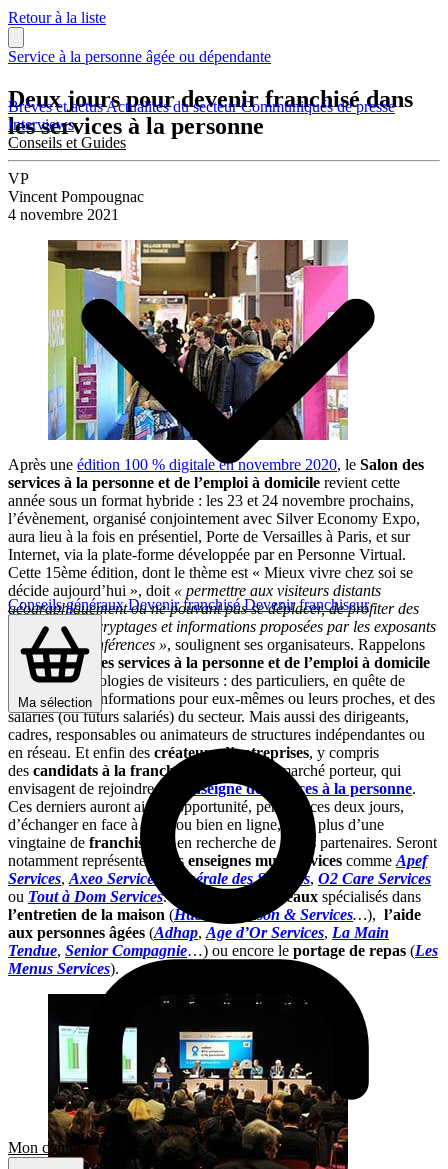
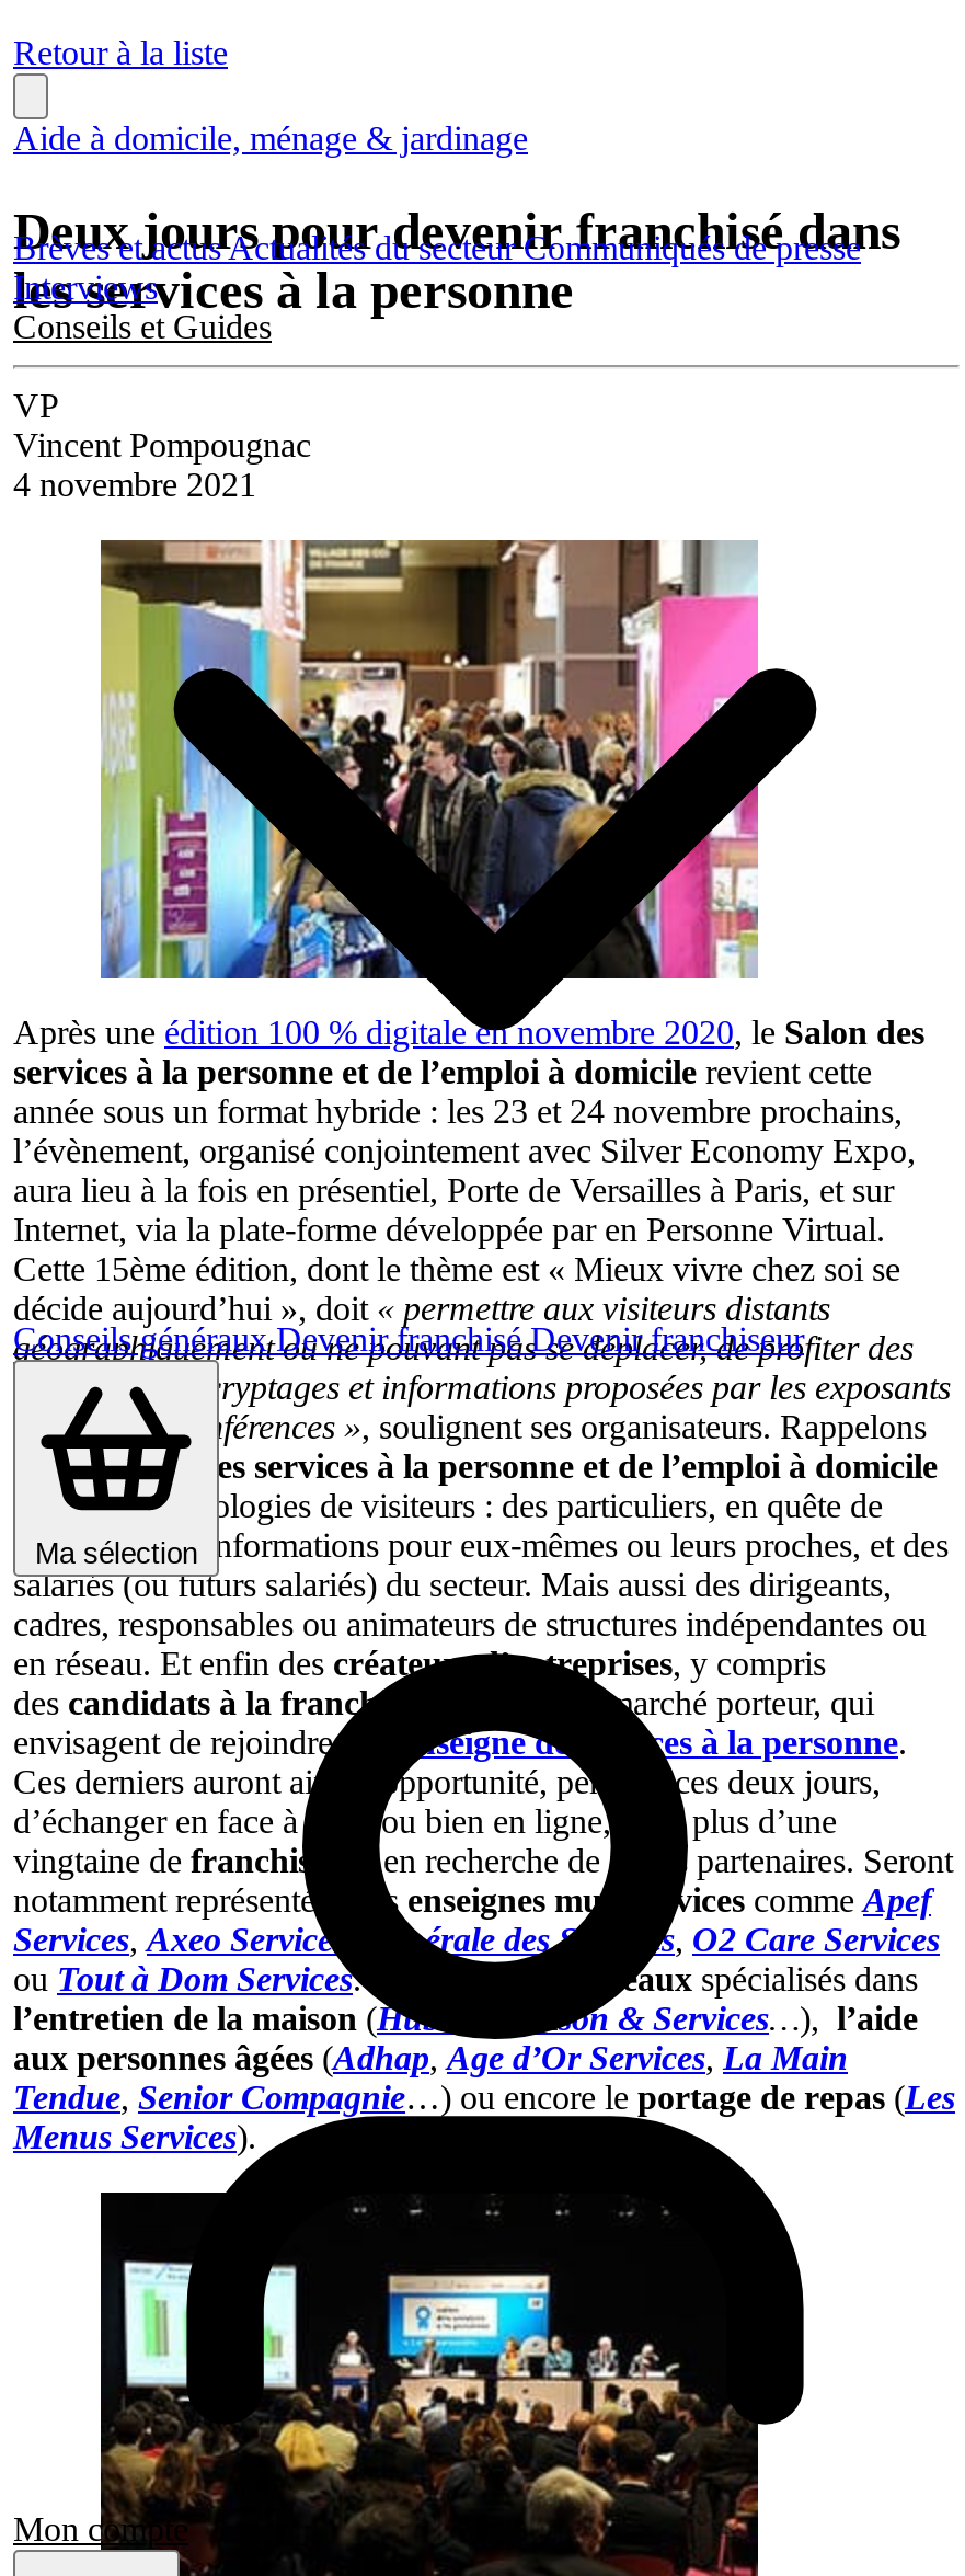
[8,48,271,65] Service à la personne âgée ou dépendante -> [13,119,528,157] Aide à domicile, ménage & jardinage

